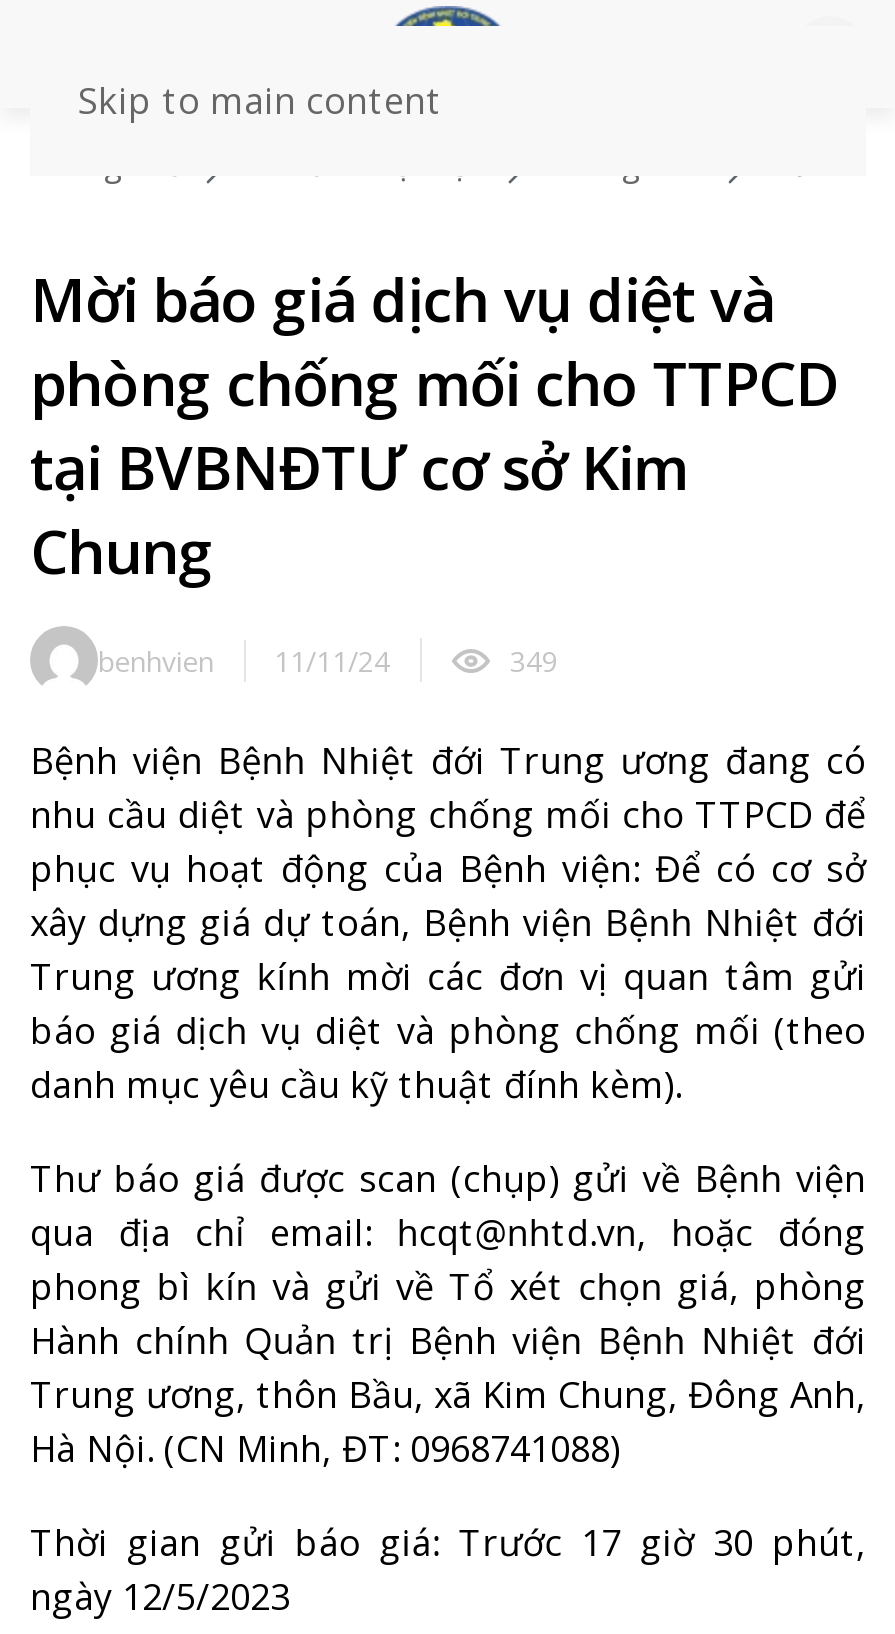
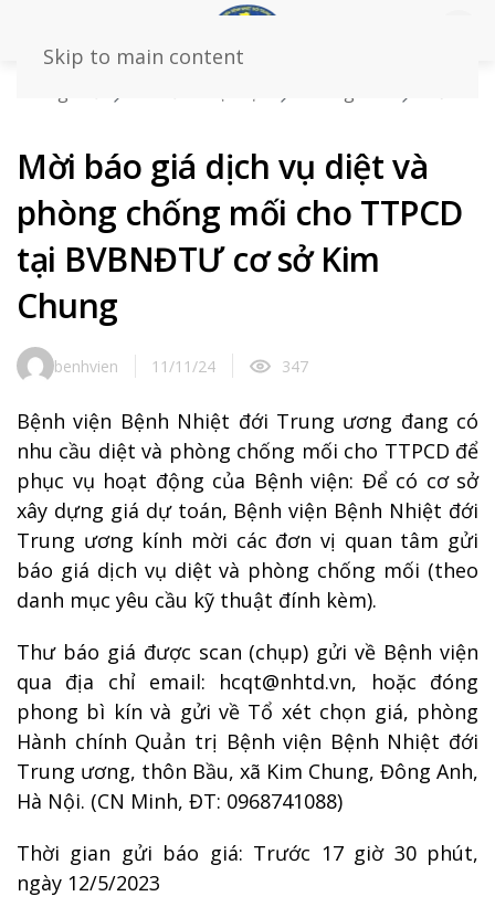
[510,643,558,681] 349 -> [282,356,308,377] 347

